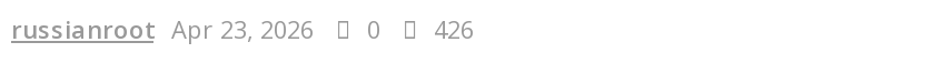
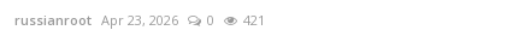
[11,13,474,46] russianroot Apr 23, 2026 0 426 -> [14,11,265,29] russianroot Apr 23, 2026 0 421

